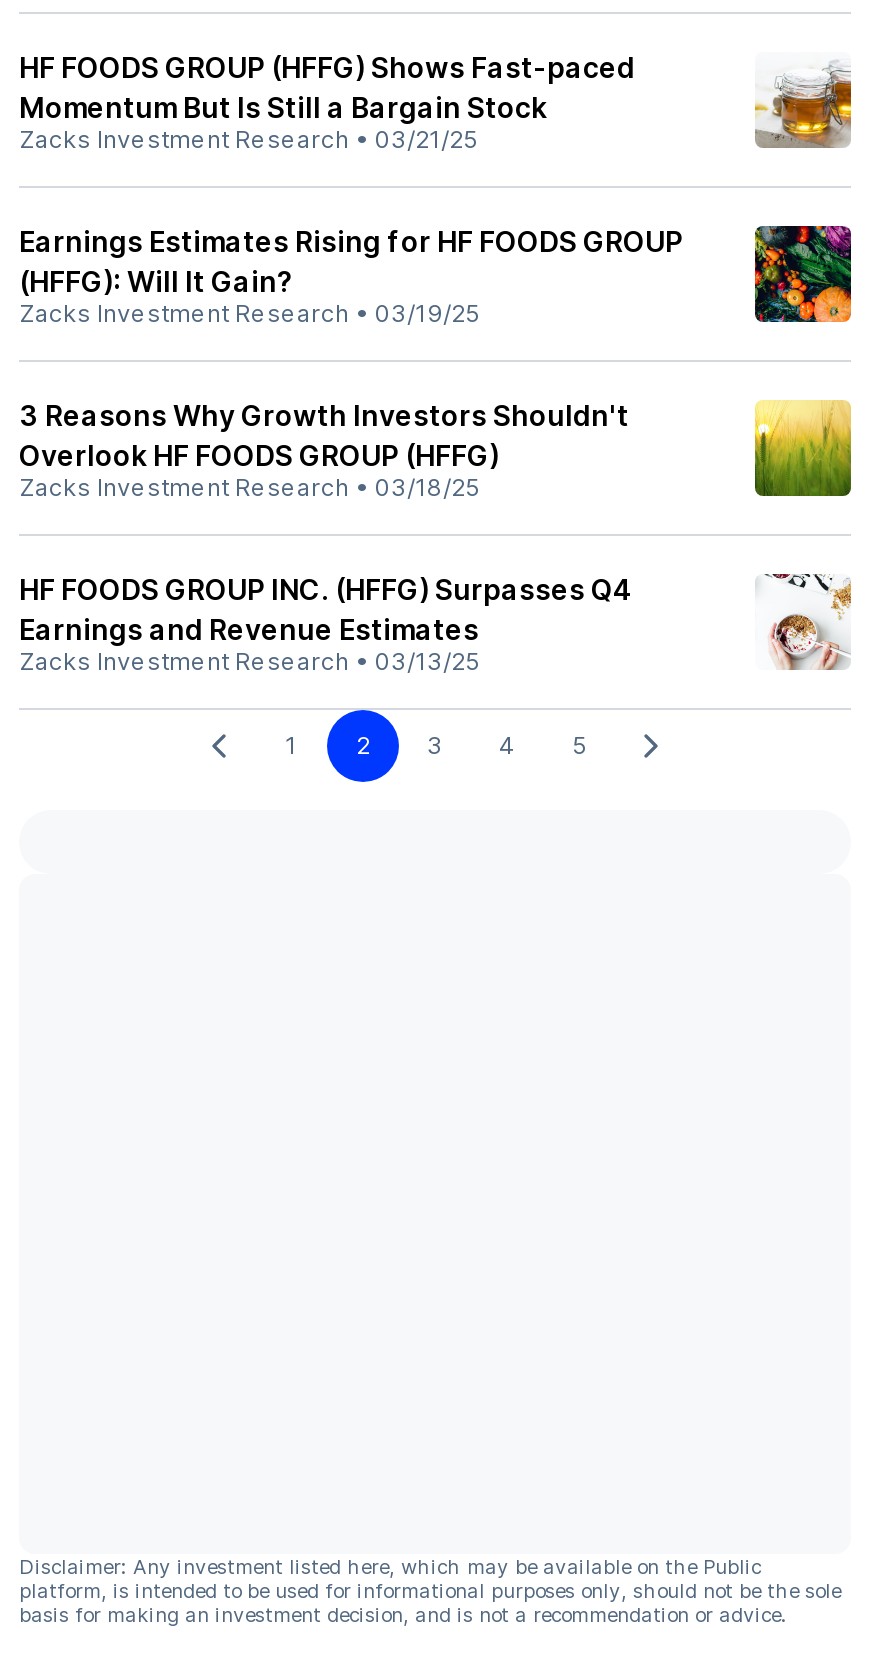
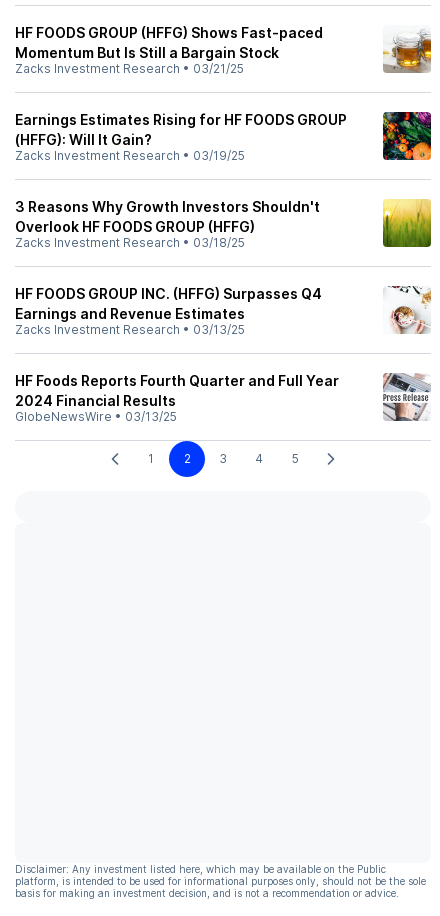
none -> [15,372,339,424] HF Foods Reports Fourth Quarter and Full Year | 2024 Financial Results | GlobeNewsWire • 03/13/25
none -> [382,373,431,422] [image]

